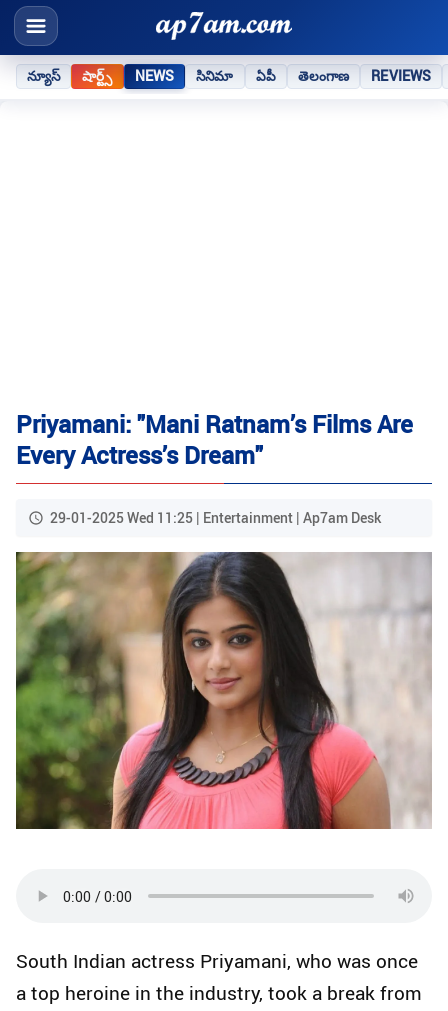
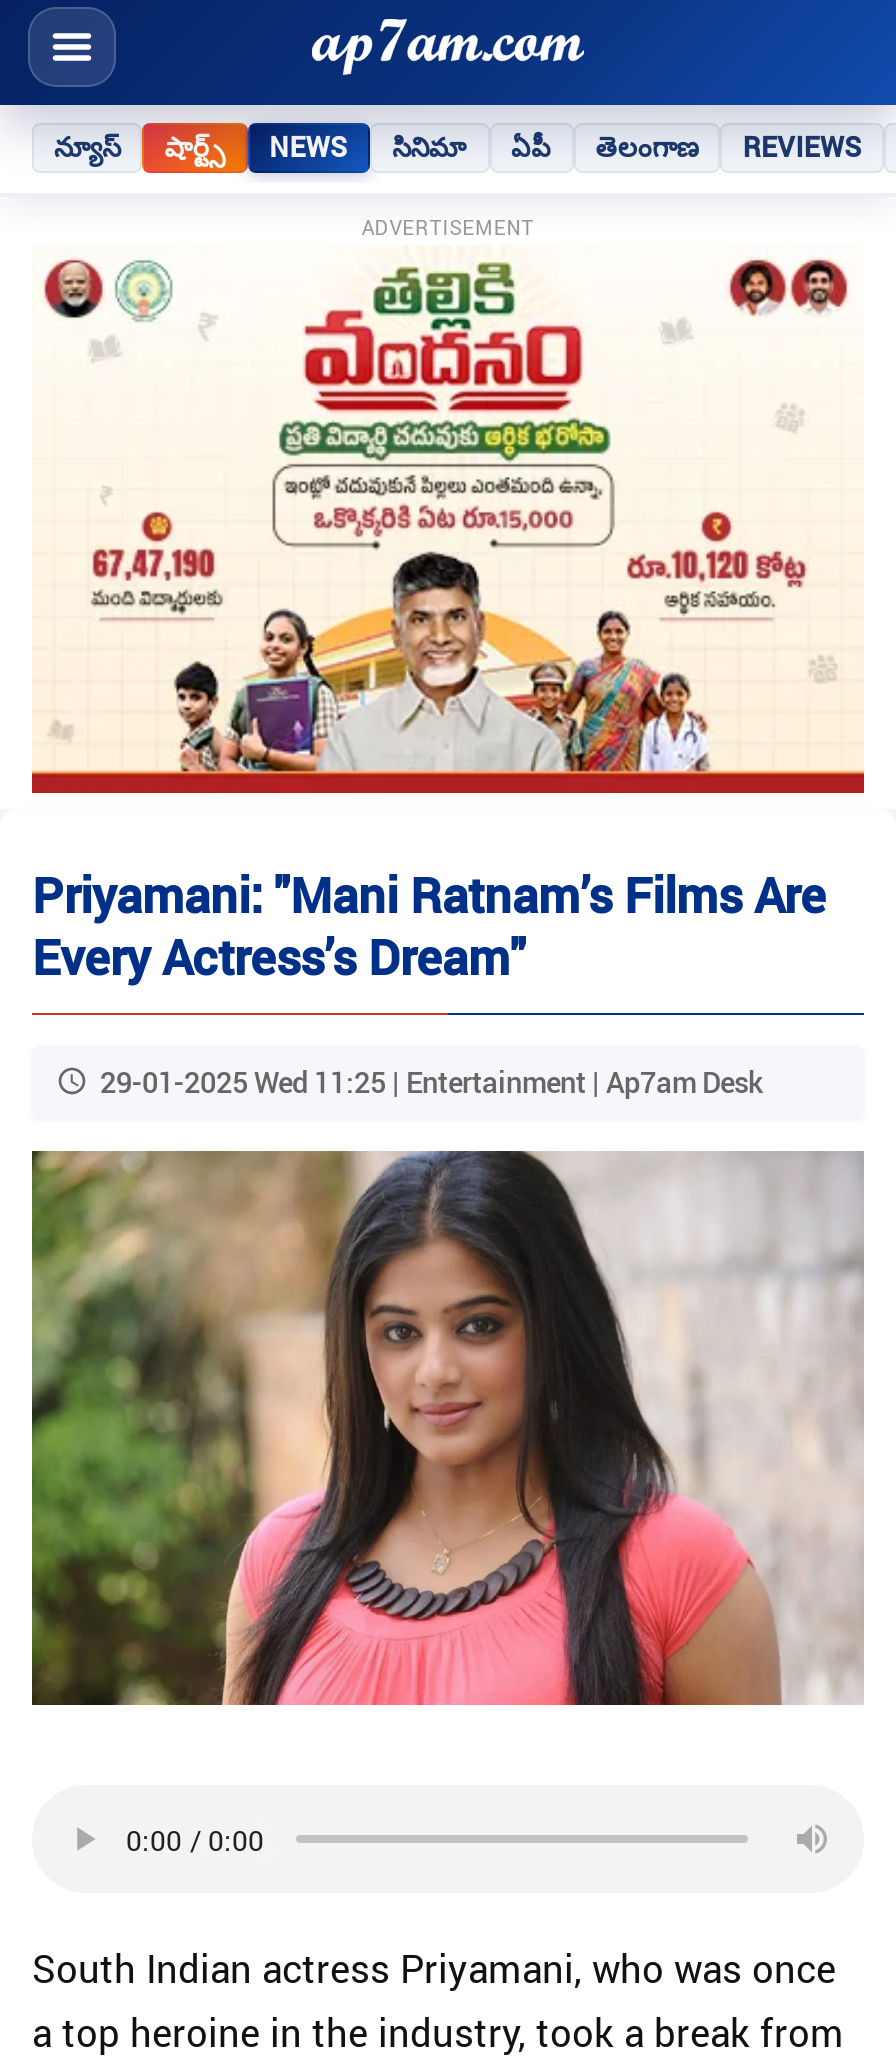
none -> [30,257,866,795] [image]
none -> [362,213,534,241] ADVERTISEMENT

